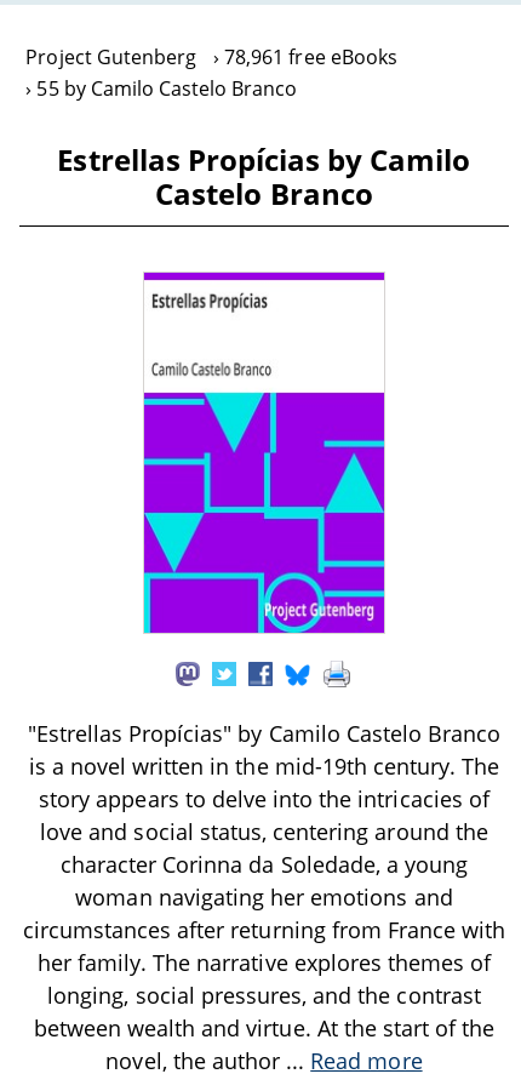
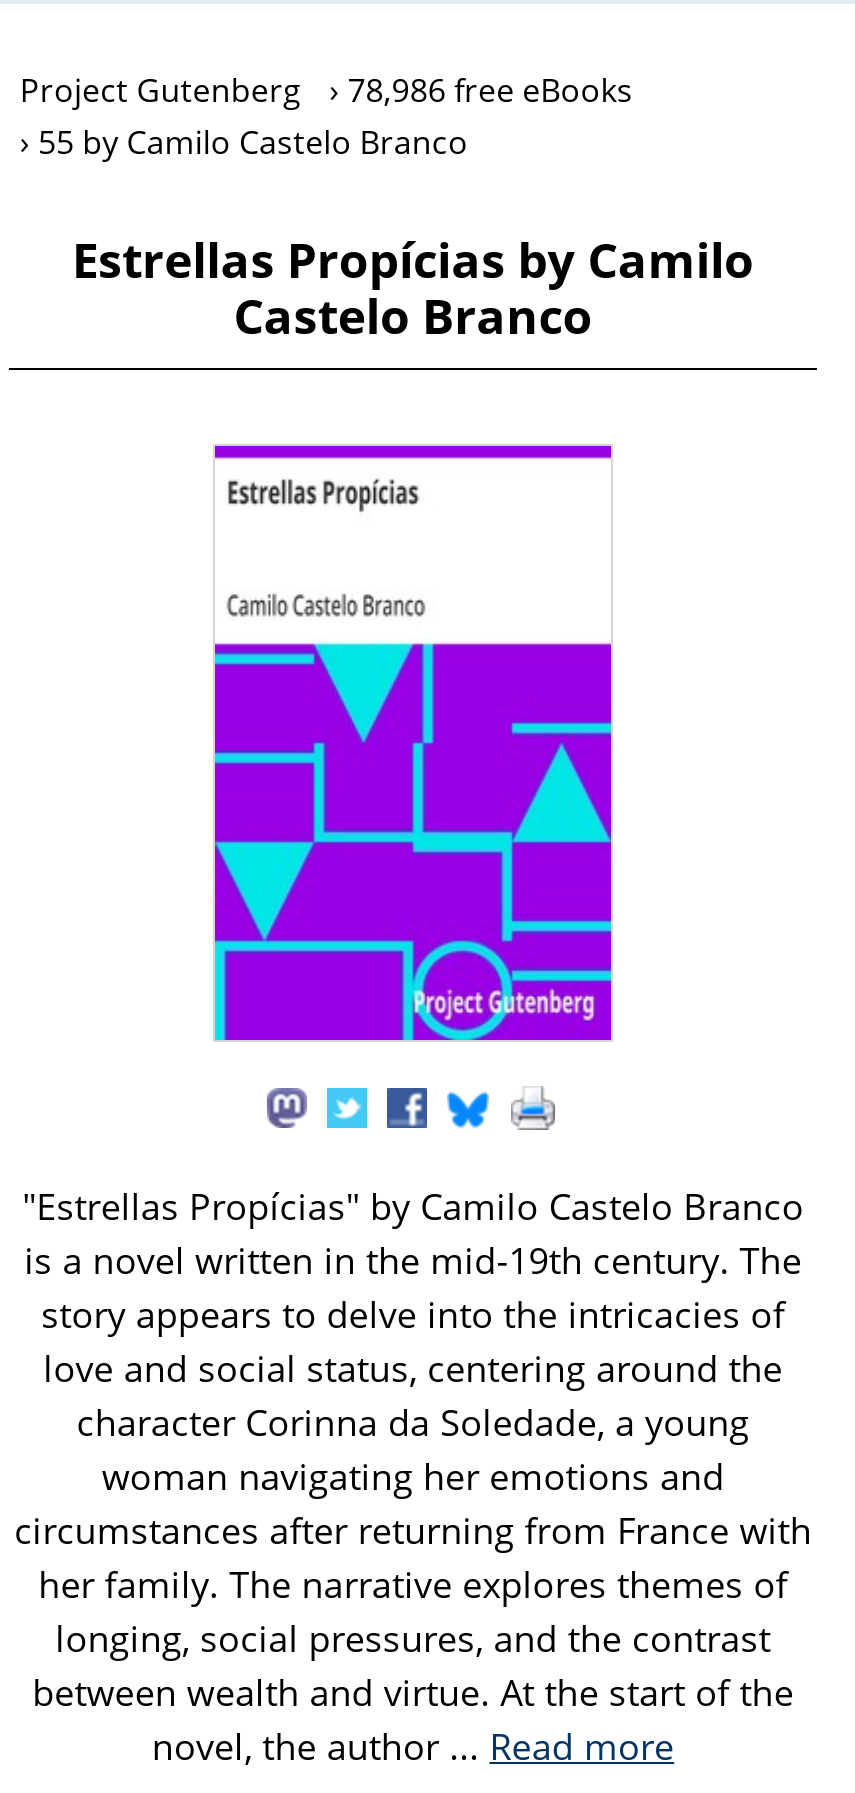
[26,44,397,70] Project Gutenberg 78,961 free eBooks -> [20,68,633,112] Project Gutenberg 78,986 free eBooks

